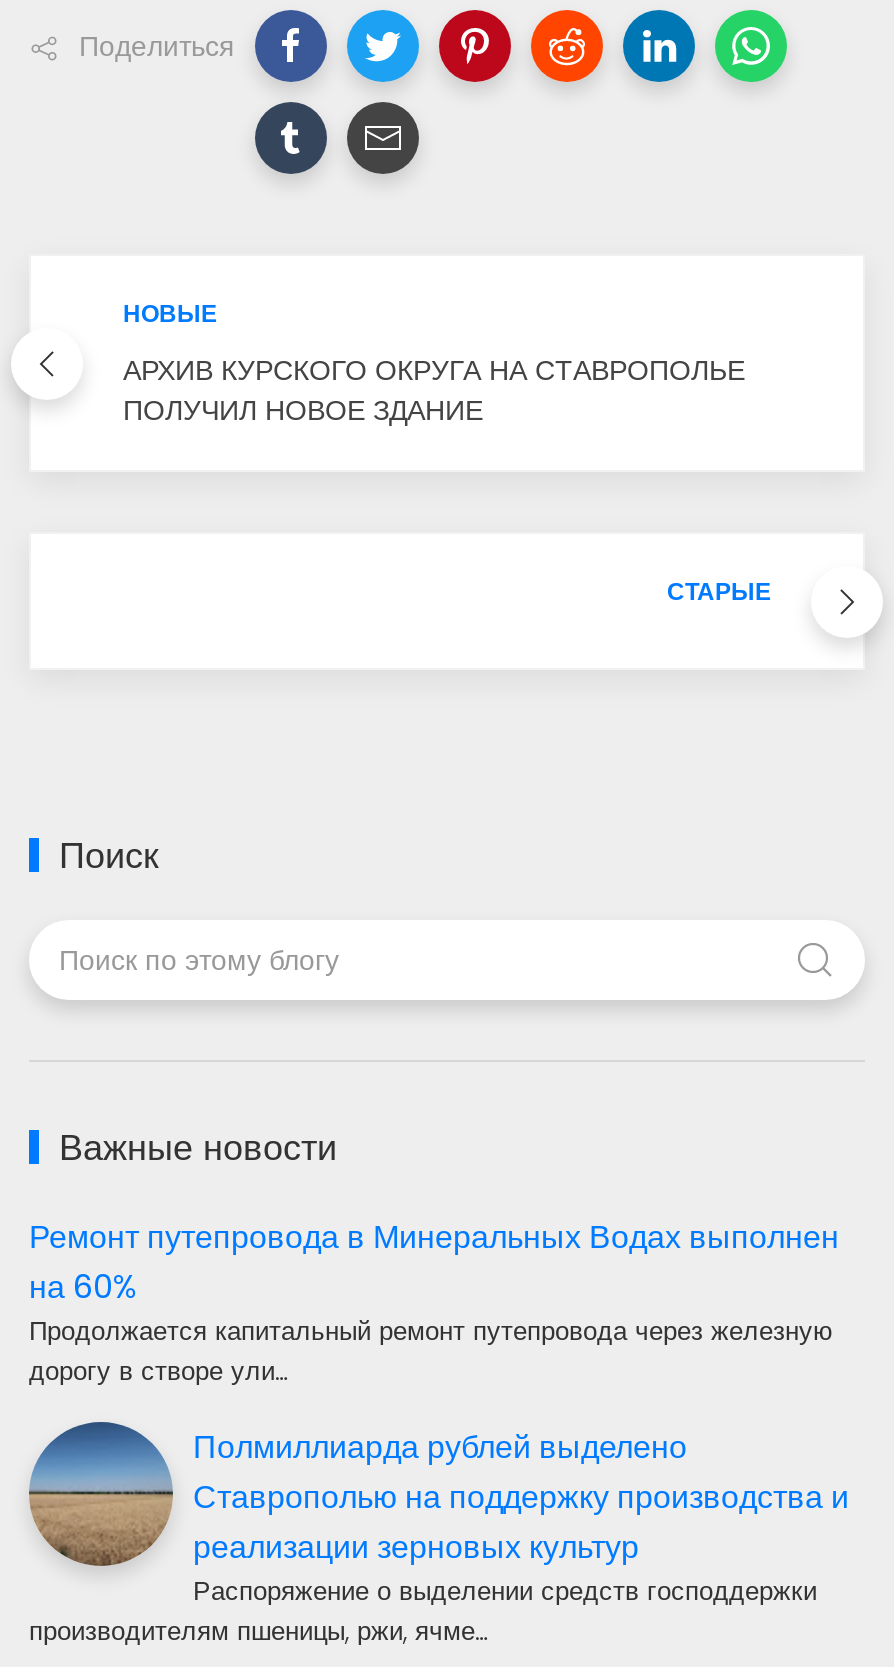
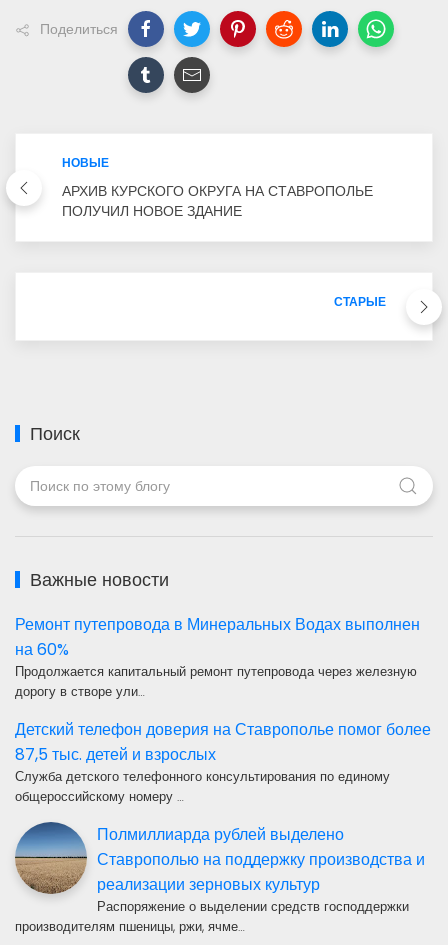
none -> [15,718,431,806] Детский телефон доверия на Ставрополье помог более | 87,5 тыс. детей и взрослых | Служба детского телефонного консультирования по единому | общероссийскому номеру …

